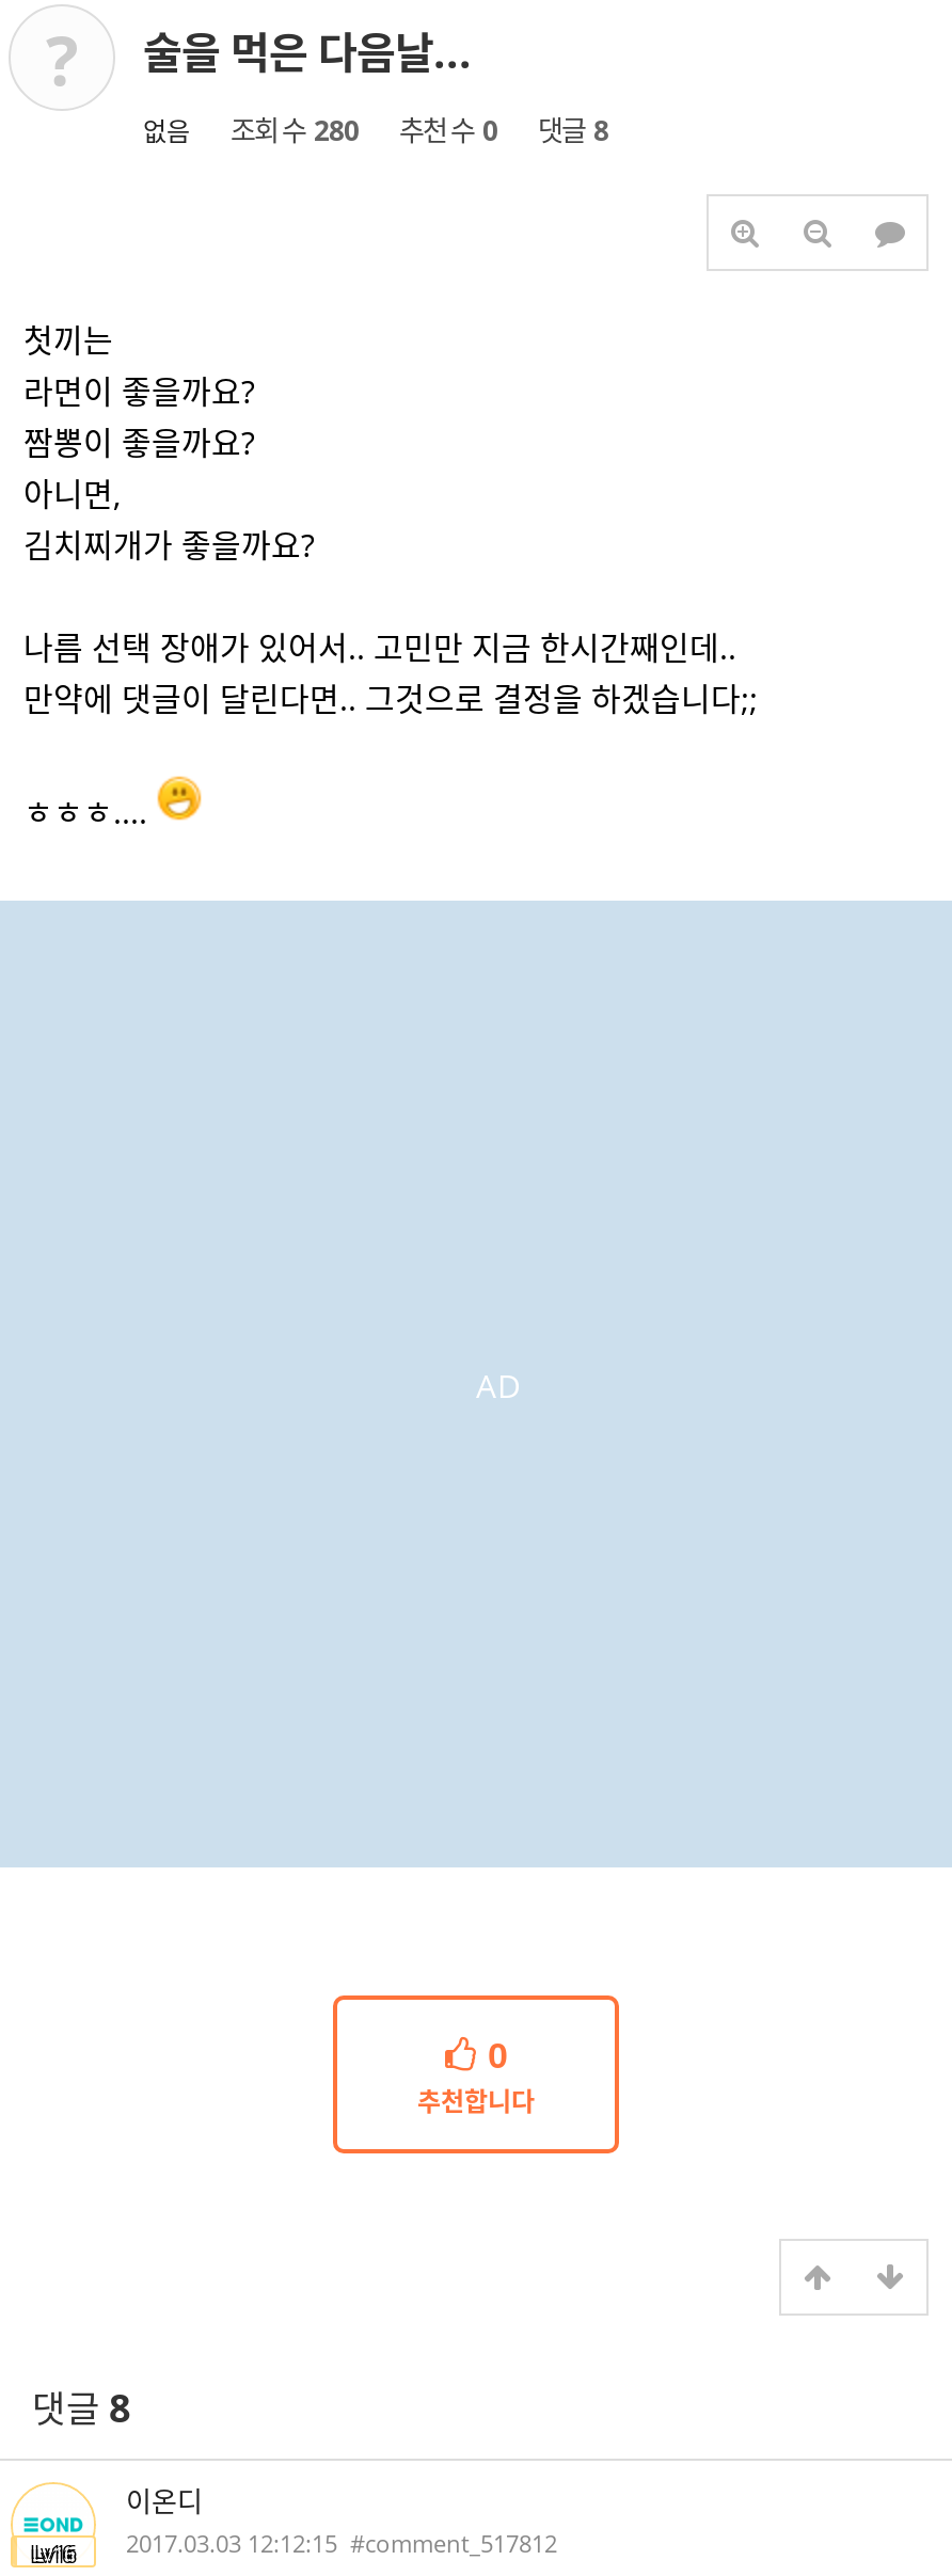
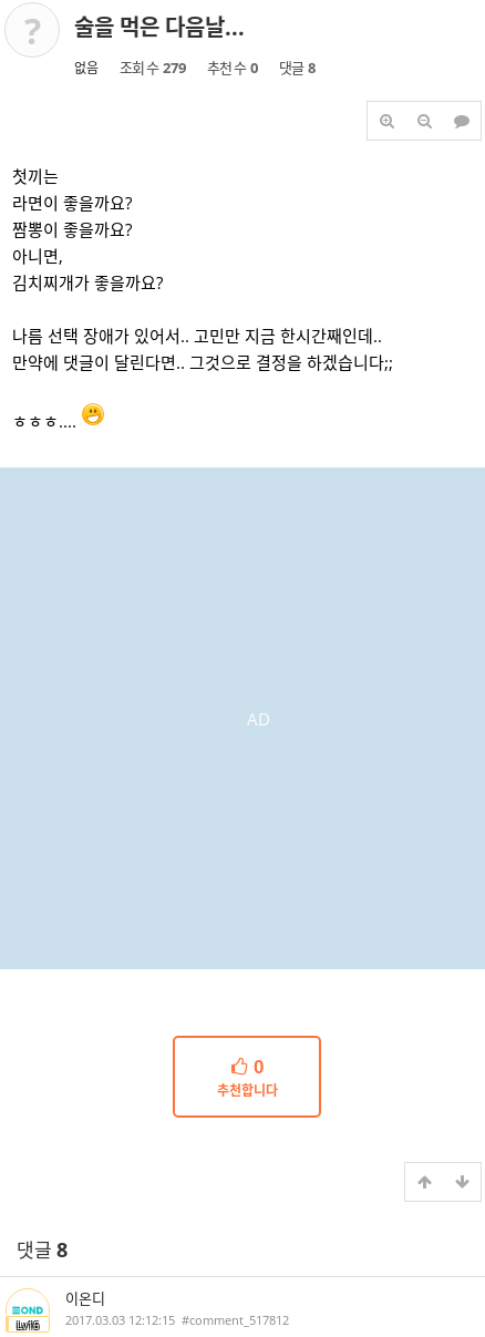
[143,111,608,149] 없음 조회 수 280 추천 수 0 댓글 8 -> [74,58,316,78] 없음 조회 수 279 추천 수 0 댓글 8

